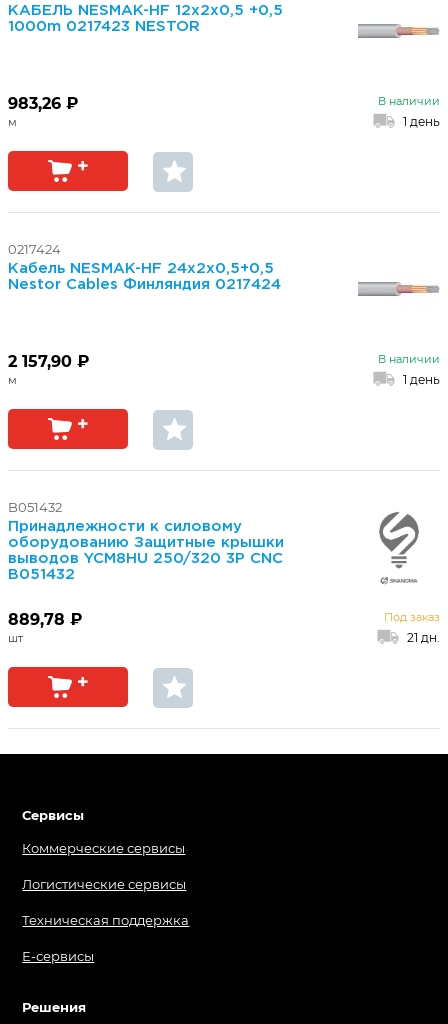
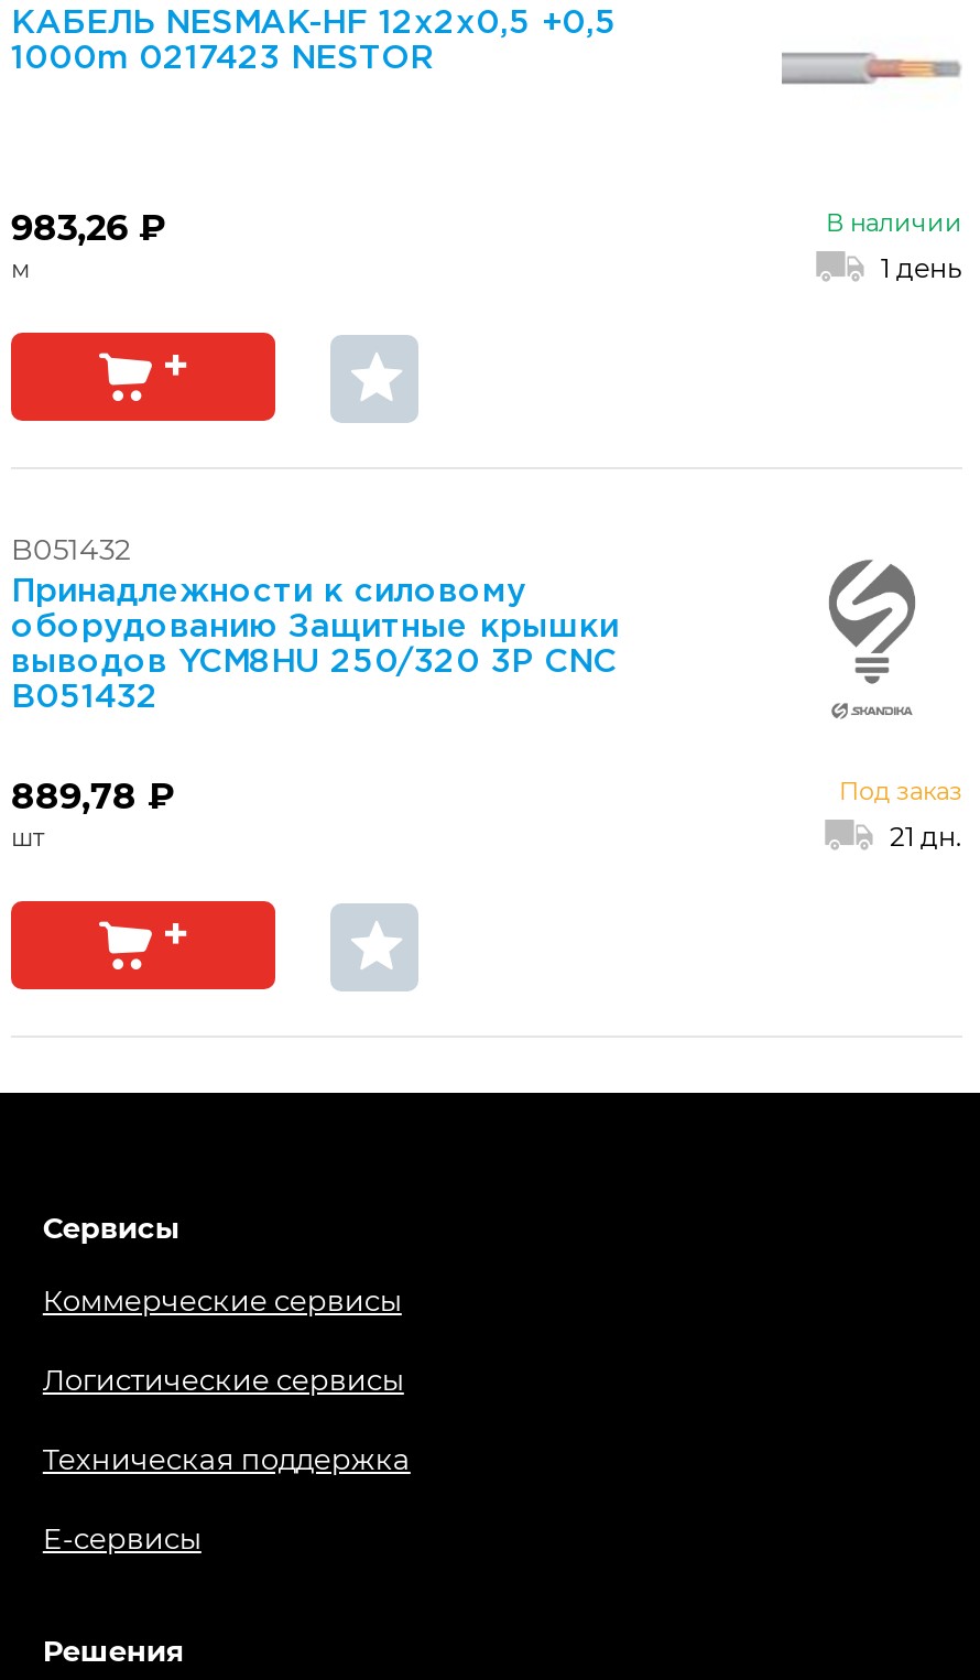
[8,241,281,291] 0217424 | Кабель NESMAK-HF 24x2x0,5+0,5 | Nestor Cables Финляндия 0217424 -> none
[8,352,440,387] 2 157,90 ₽ | В наличии | 1 день -> none

